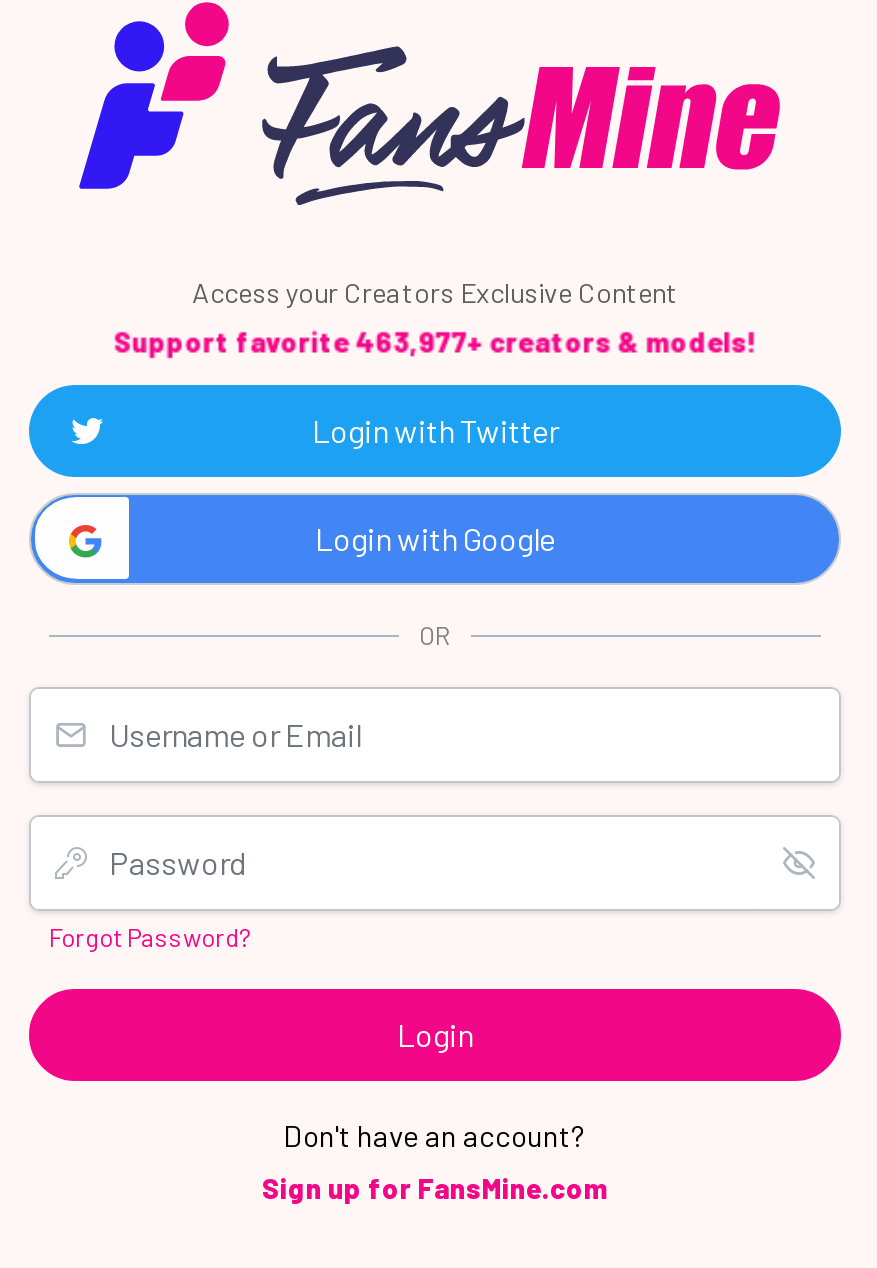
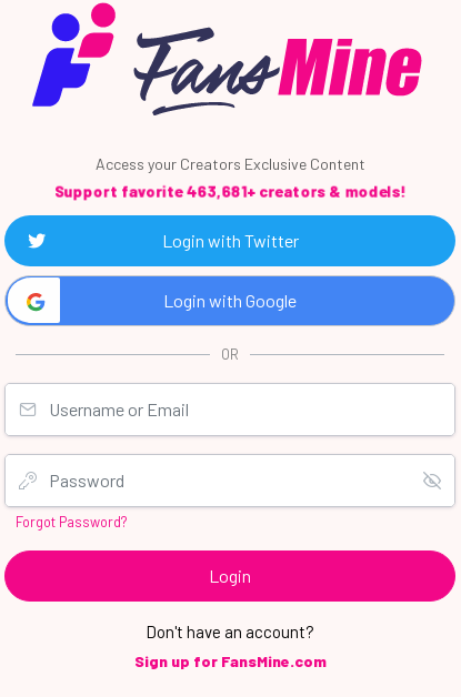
[113,324,757,358] Support favorite 463,977+ creators & models! -> [54,182,406,201] Support favorite 463,681+ creators & models!

